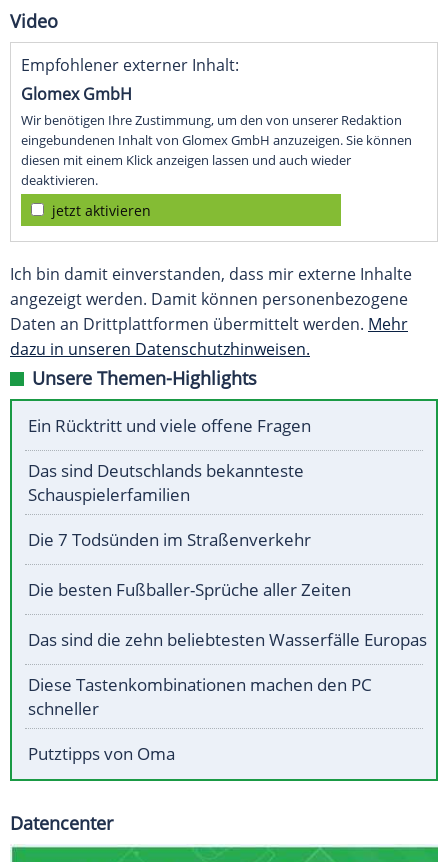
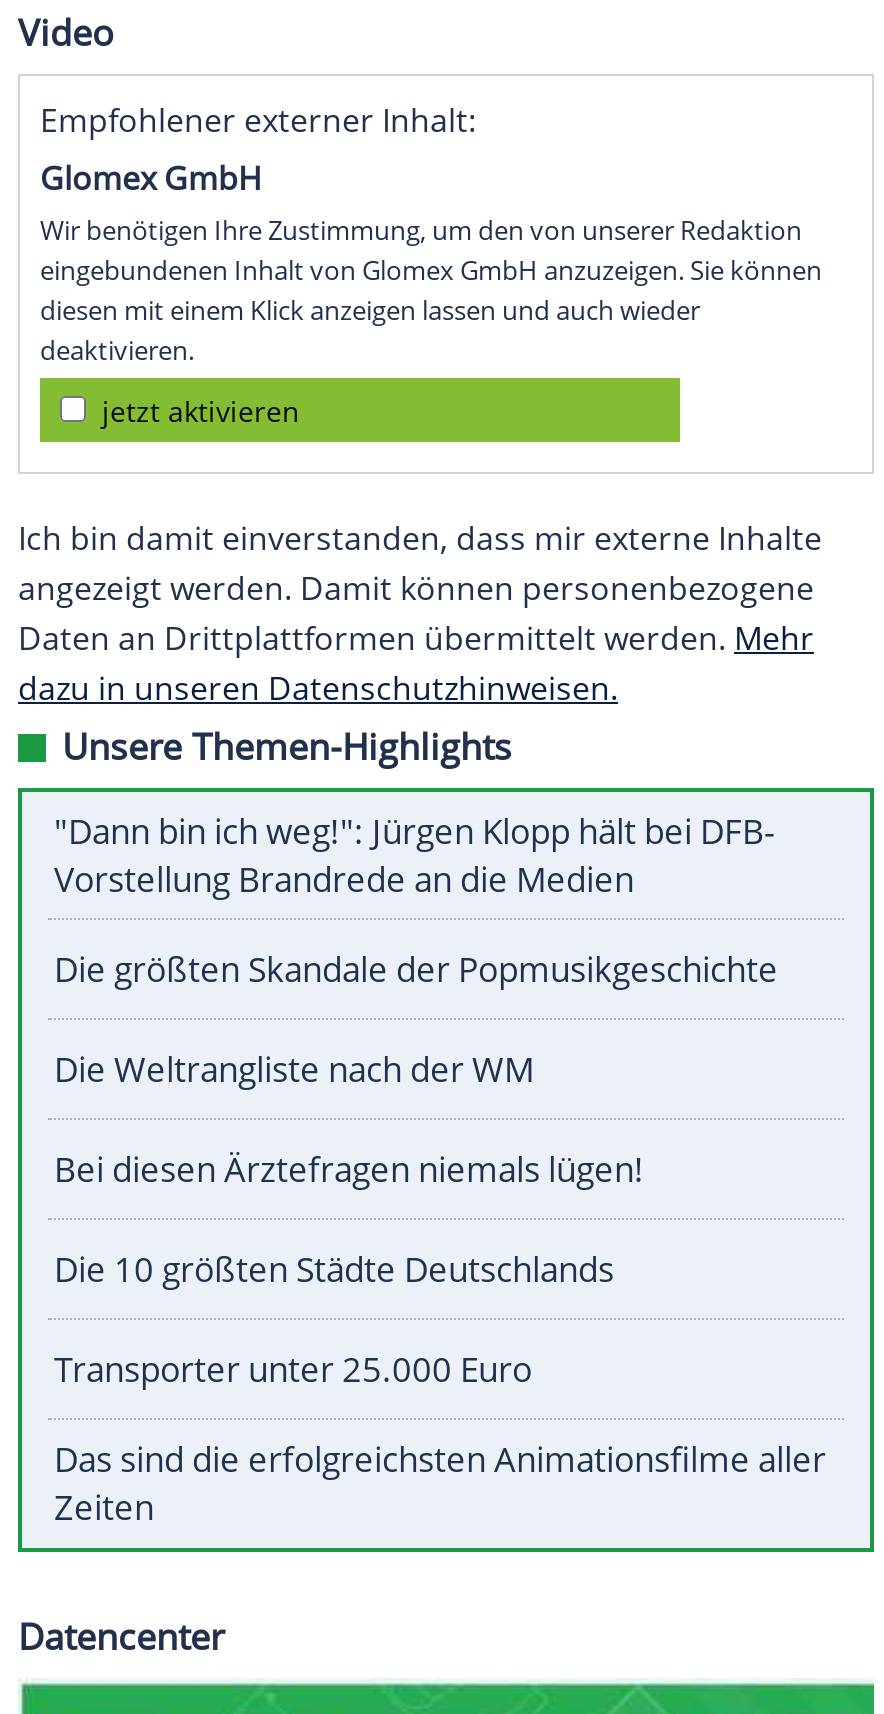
[28,414,311,437] Ein Rücktritt und viele offene Fragen -> [54,809,774,903] "Dann bin ich weg!": Jürgen Klopp hält bei DFB- | Vorstellung Brandrede an die Medien
[28,459,304,506] Das sind Deutschlands bekannteste | Schauspielerfamilien -> [54,947,778,993] Die größten Skandale der Popmusikgeschichte
[28,528,311,551] Die 7 Todsünden im Straßenverkehr -> [54,1047,534,1093] Die Weltrangliste nach der WM
[28,578,351,601] Die besten Fußballer-Sprüche aller Zeiten -> [54,1147,644,1193] Bei diesen Ärztefragen niemals lügen!
[28,628,427,651] Das sind die zehn beliebtesten Wasserfälle Europas -> [54,1247,614,1293] Die 10 größten Städte Deutschlands
[28,673,372,720] Diese Tastenkombinationen machen den PC | schneller -> [54,1347,532,1393] Transporter unter 25.000 Euro
[28,742,175,765] Putztipps von Oma -> [54,1437,826,1531] Das sind die erfolgreichsten Animationsfilme aller | Zeiten

